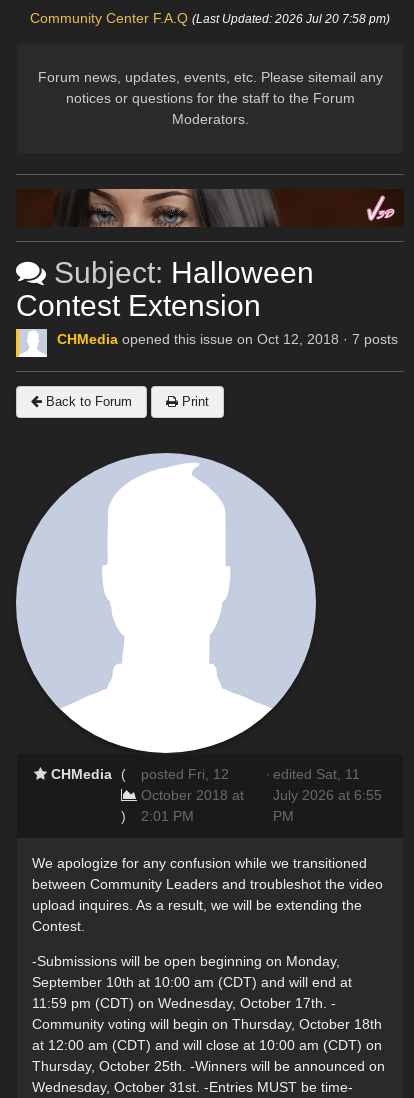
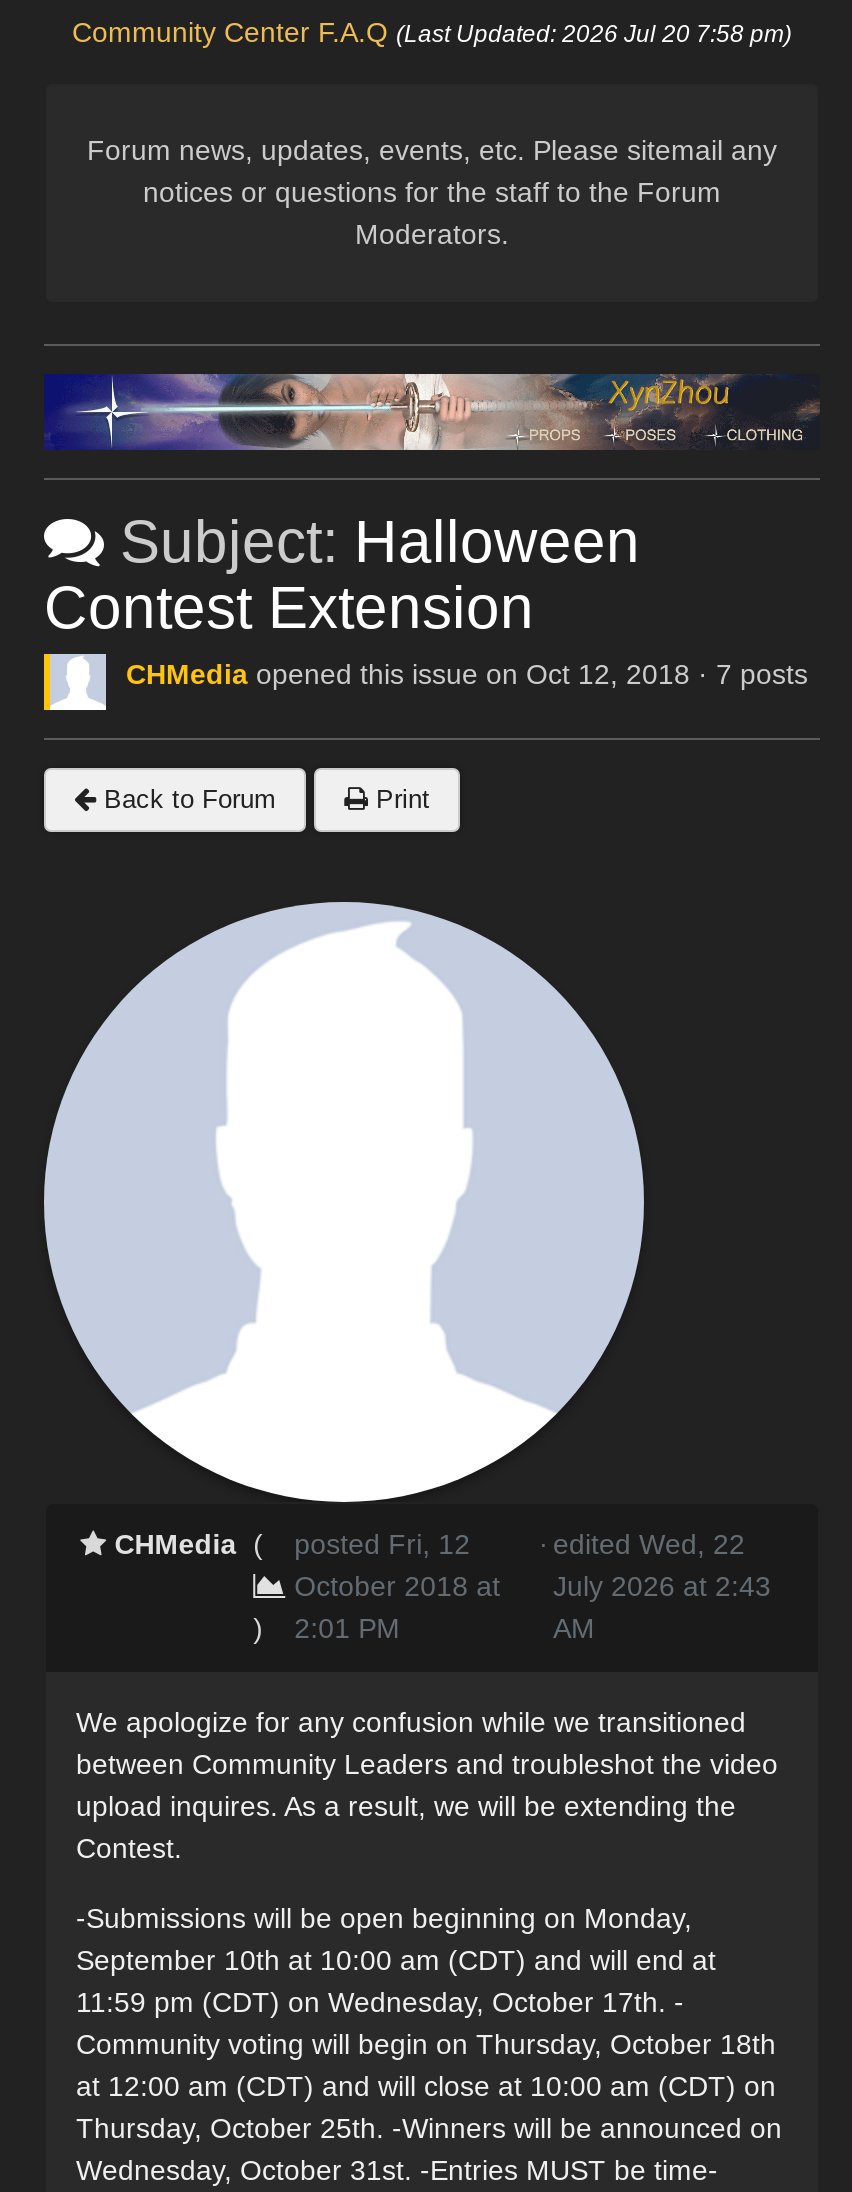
[16,188,403,227] [image] -> [44,372,820,452] [image]
[266,766,382,824] · edited Sat, 11 | July 2026 at 6:55 | PM -> [539,1528,771,1644] · edited Wed, 22 | July 2026 at 2:43 | AM

